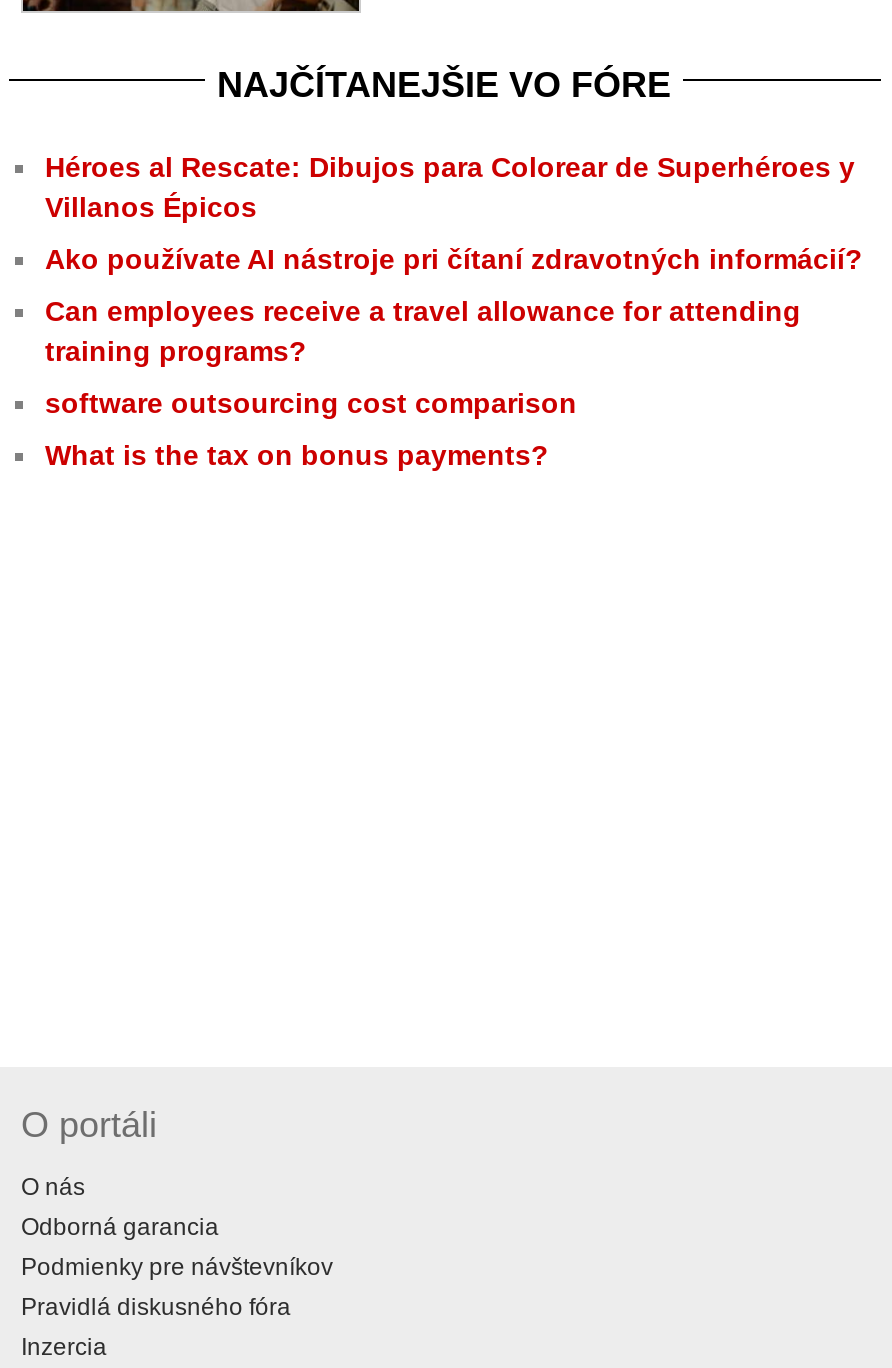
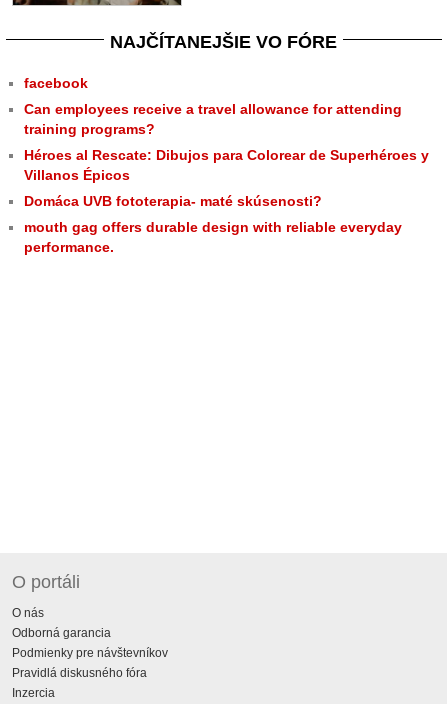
moved [45,150,855,222] -> [24,147,429,183]: Héroes al Rescate: Dibujos para Colorear de Superhéroes y | Villanos Épicos
[45,242,863,274] Ako používate AI nástroje pri čítaní zdravotných informácií? -> [24,75,88,91] facebook
moved [45,294,801,366] -> [24,101,402,137]: Can employees receive a travel allowance for attending | training programs?
[45,386,577,470] software outsourcing cost comparison | What is the tax on bonus payments? -> [24,193,402,255] Domáca UVB fototerapia- maté skúsenosti? | mouth gag offers durable design with reliable everyday | performance.

